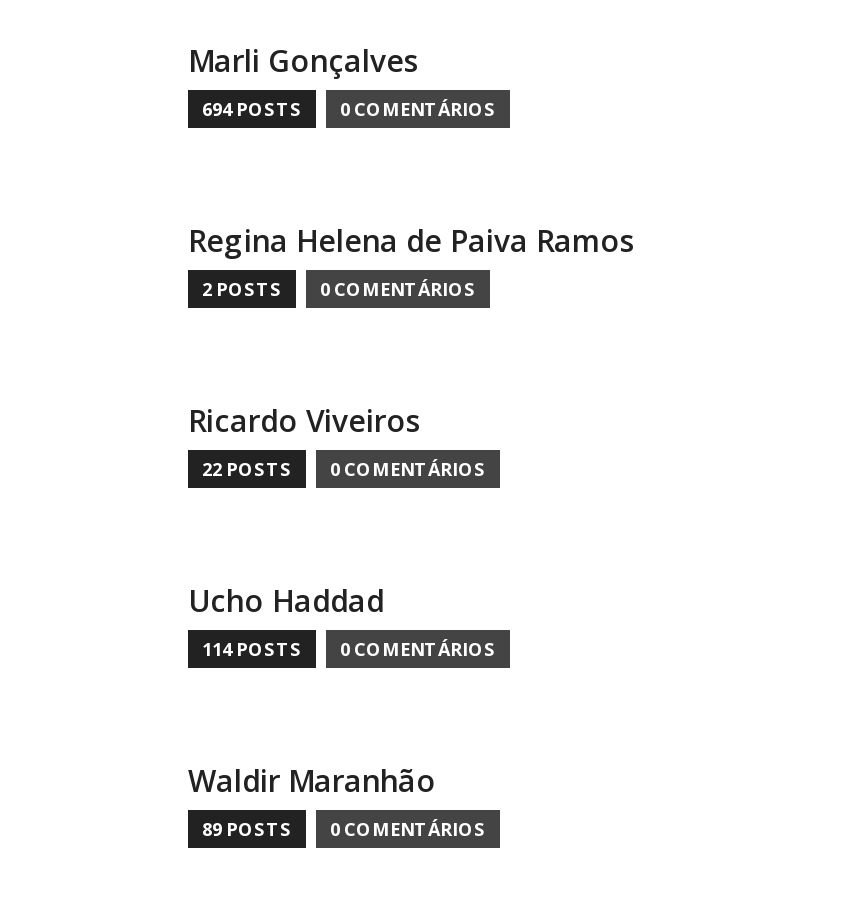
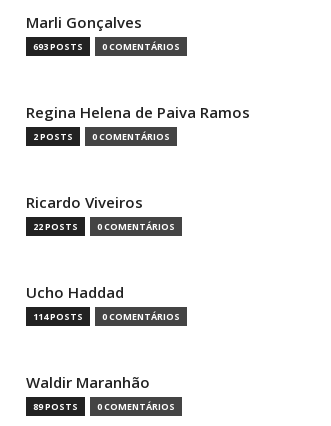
[202,96,496,122] 694 POSTS 0 COMENTÁRIOS -> [33,40,180,53] 693 POSTS 0 COMENTÁRIOS

